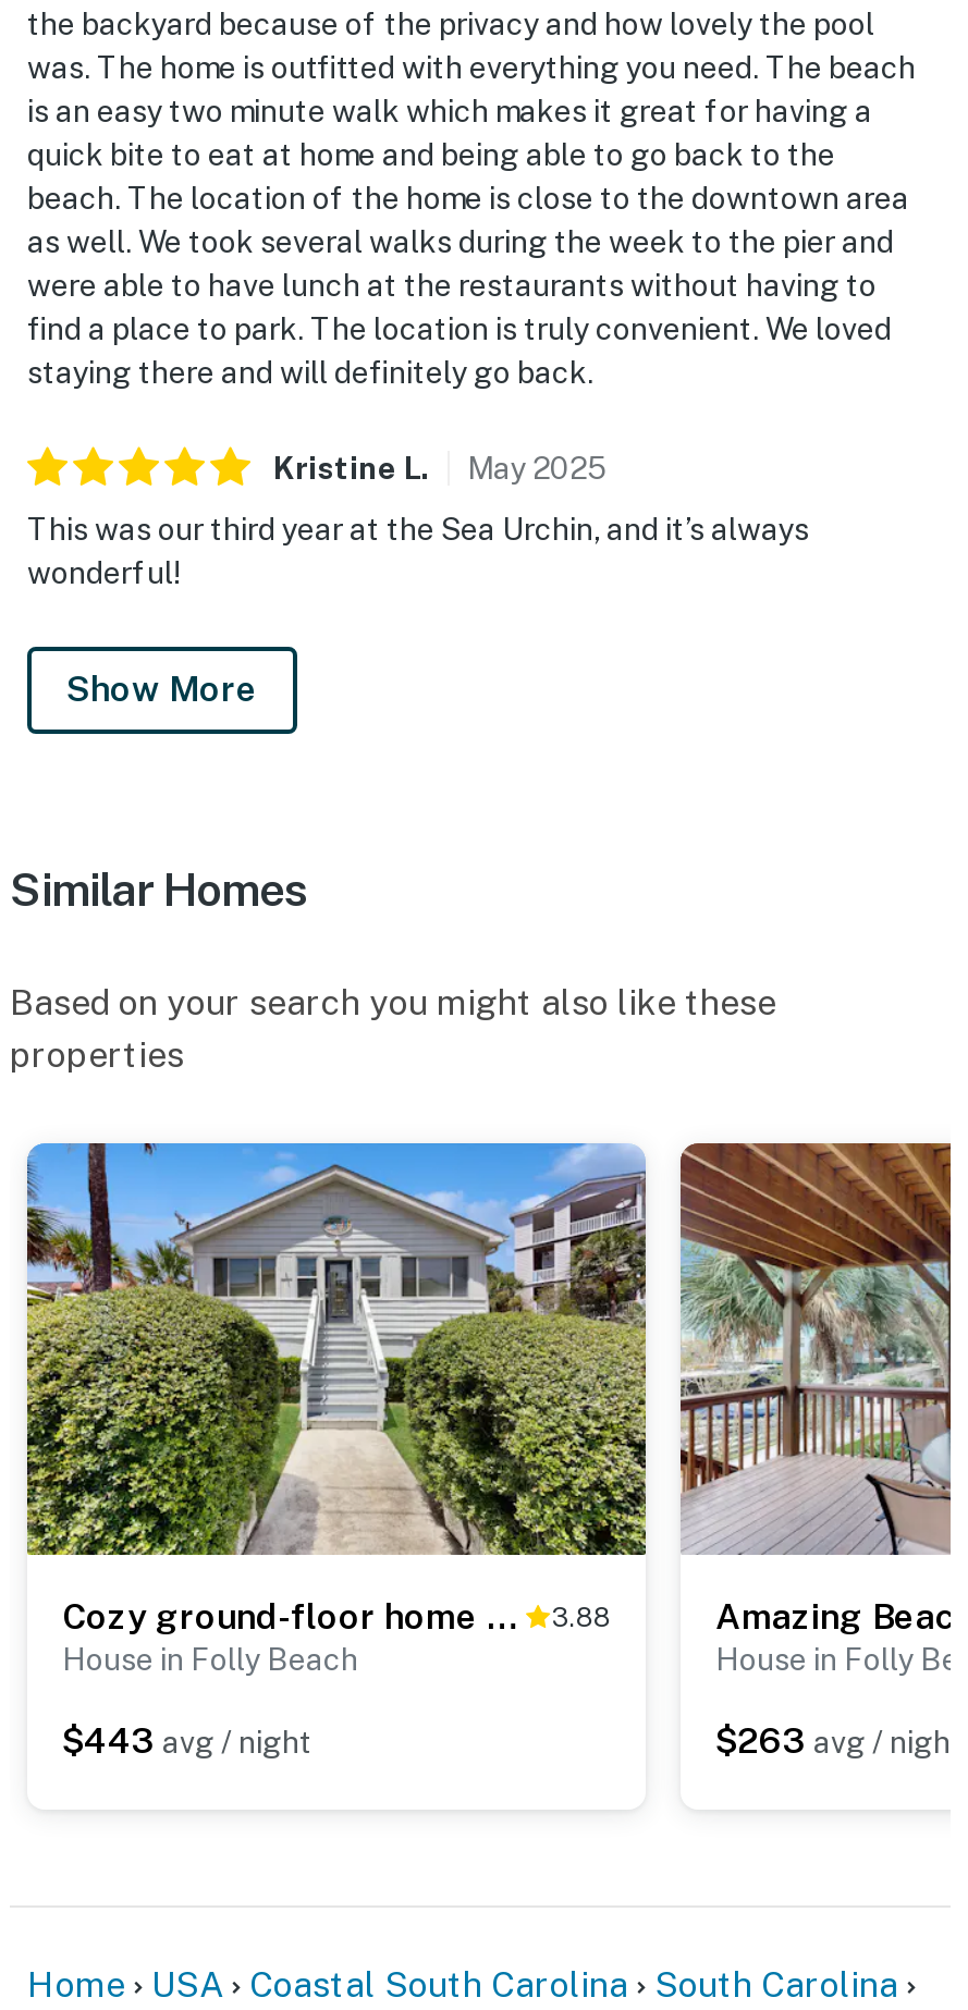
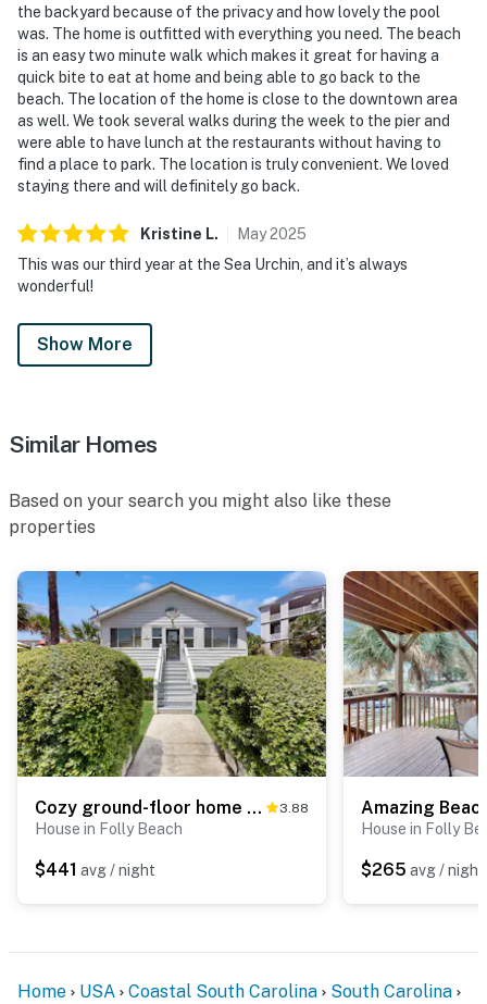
[62,1719,313,1761] $443 avg / night -> [35,859,155,880] $441 avg / night
[715,1719,964,1761] $263 avg / night -> [361,859,485,880] $265 avg / night

